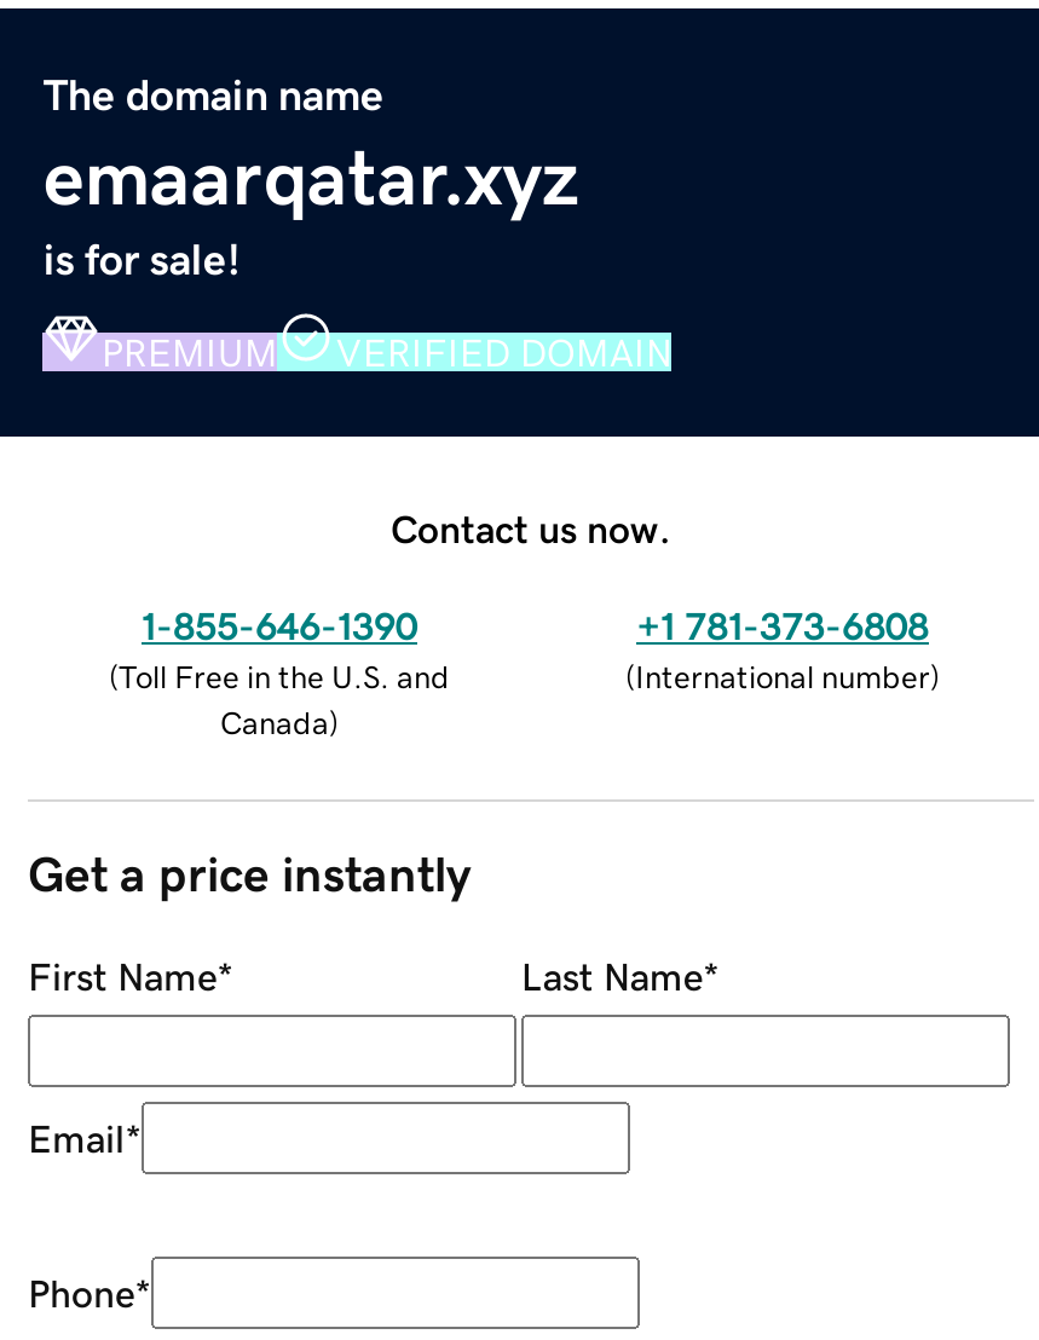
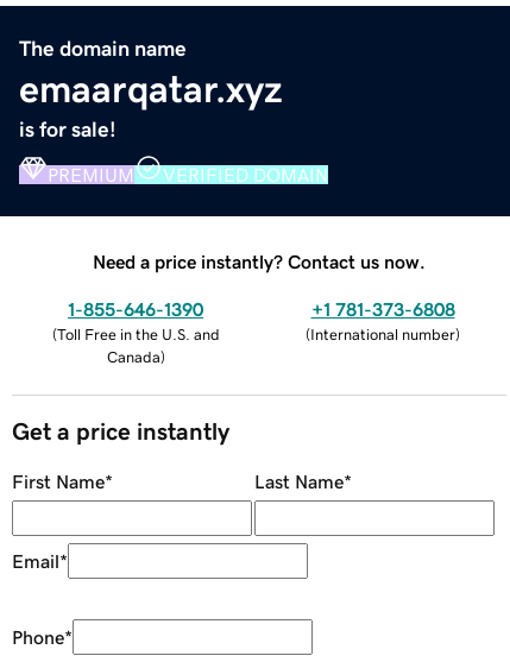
[391,508,671,547] Contact us now. -> [93,251,426,271] Need a price instantly? Contact us now.

